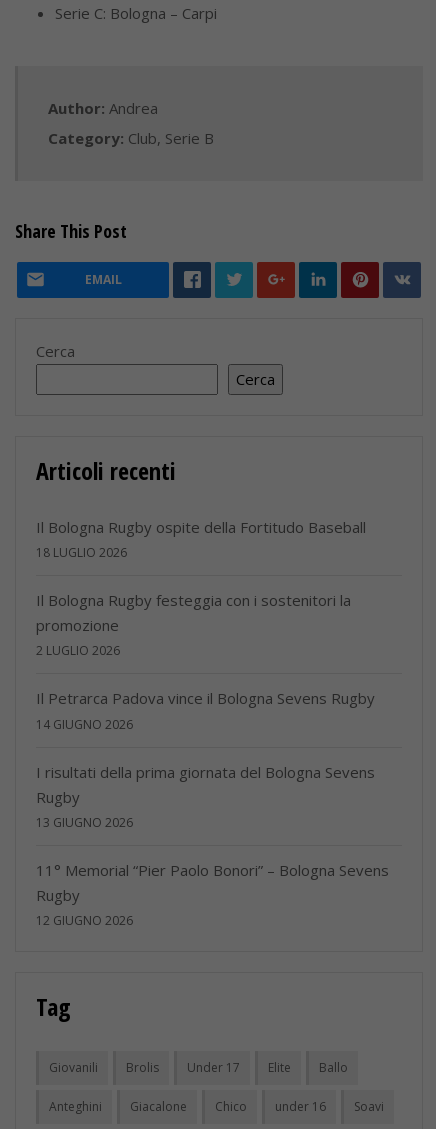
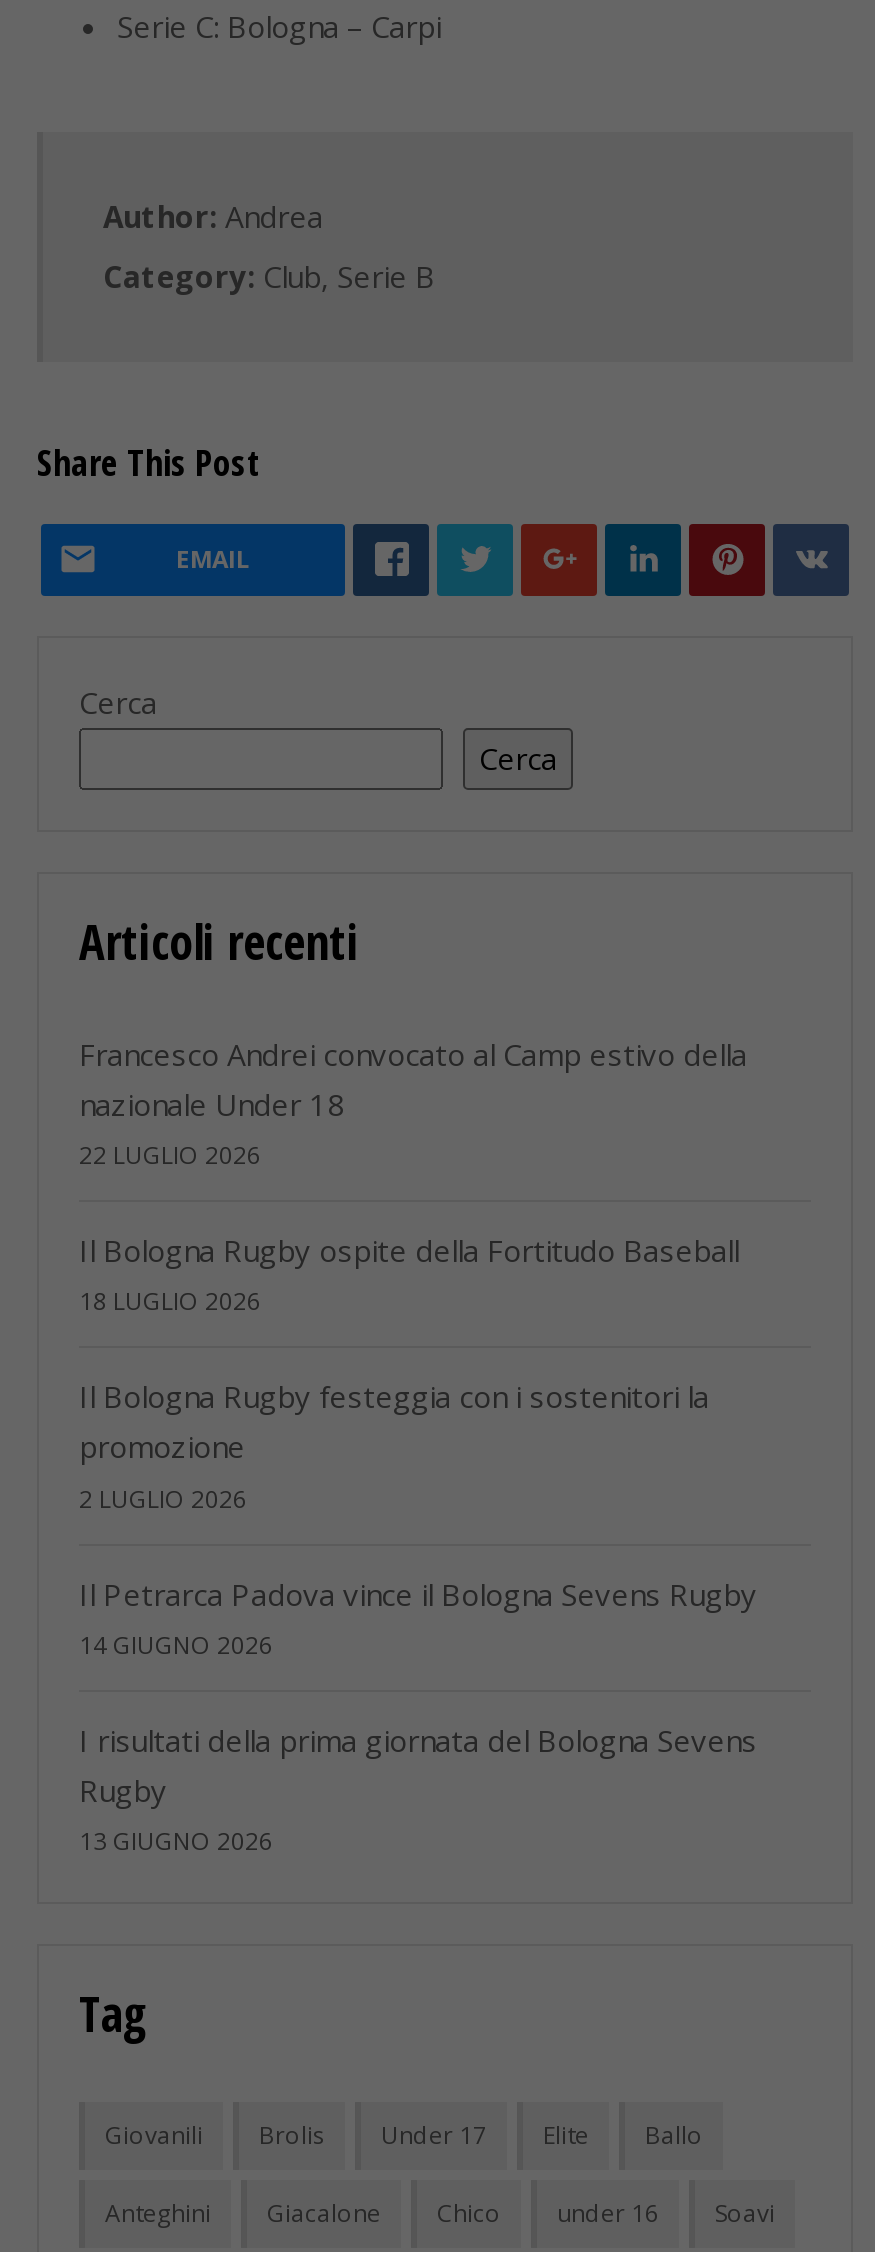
none -> [79,1034,747,1172] Francesco Andrei convocato al Camp estivo della | nazionale Under 18 | 22 LUGLIO 2026
moved [36,517,375,831] -> [79,1230,757,1858]: Il Bologna Rugby ospite della Fortitudo Baseball | 18 LUGLIO 2026 | Il Bologna Rugby festeggia con i sostenitori la | ... | Rugby | 13 GIUGNO 2026
[36,860,389,929] 11° Memorial “Pier Paolo Bonori” – Bologna Sevens | Rugby | 12 GIUGNO 2026 -> none

